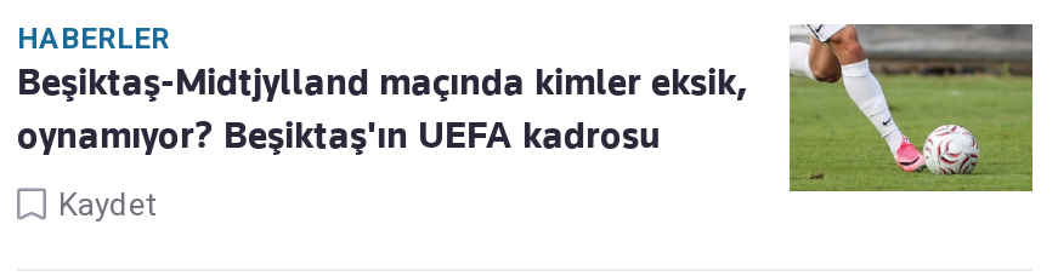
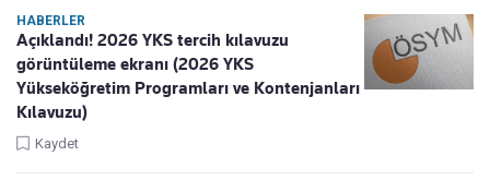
[17,22,1035,194] [image] | Beşiktaş-Midtjylland maçında kimler eksik, | oynamıyor? Beşiktaş'ın UEFA kadrosu -> [16,13,475,122] [image] | Açıklandı! 2026 YKS tercih kılavuzu | görüntüleme ekranı (2026 YKS | Yükseköğretim Programları ve Kontenjanları | Kılavuzu)

